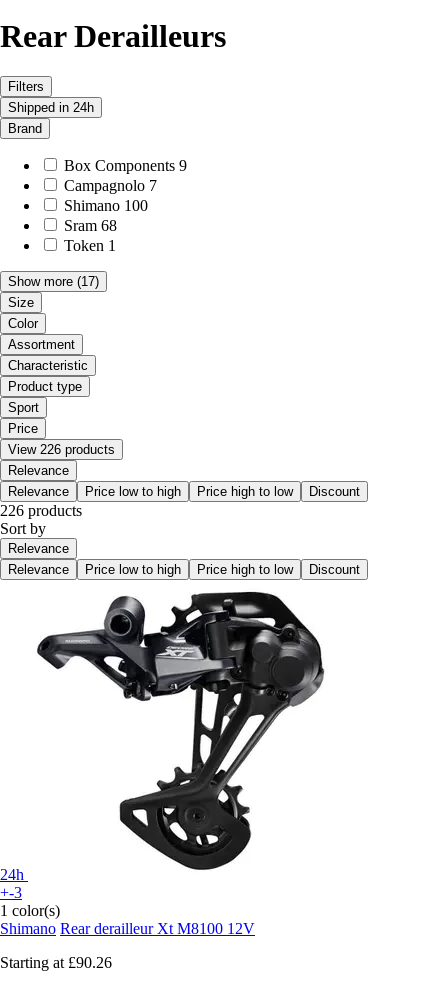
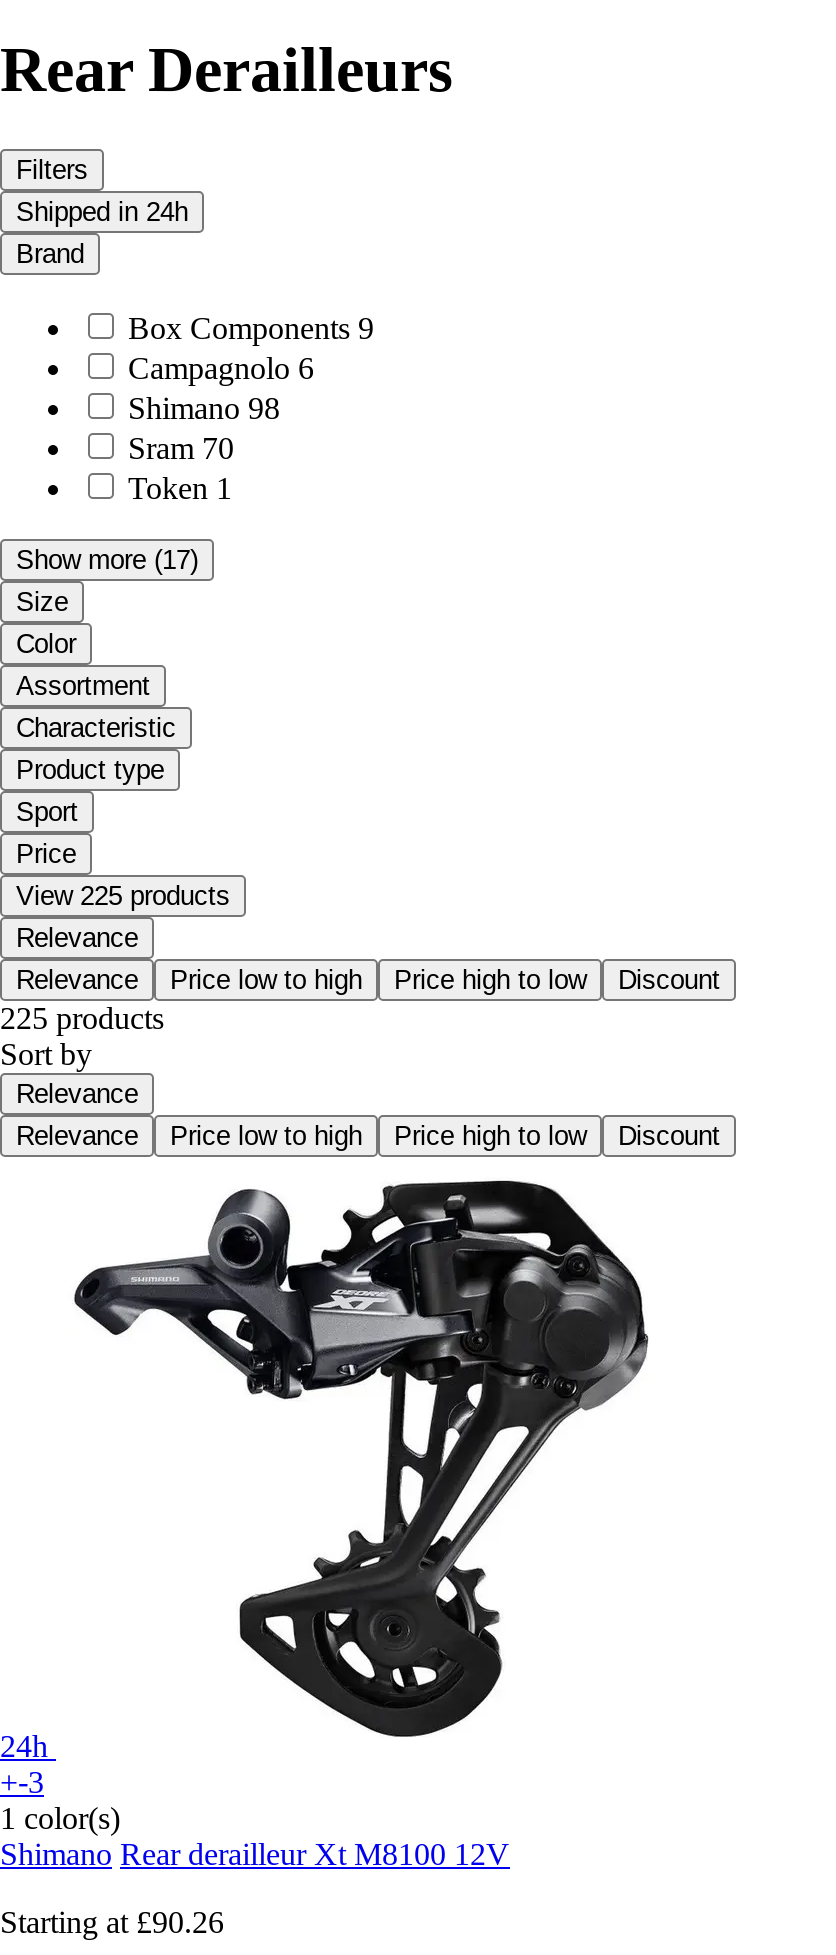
[64,177,157,194] Campagnolo 7 -> [128,351,314,385] Campagnolo 6
[64,197,148,214] Shimano 100 -> [128,391,280,425] Shimano 98
[64,217,117,234] Sram 68 -> [128,431,234,465] Sram 70
[8,442,115,457] View 226 products -> [16,881,230,911] View 225 products
[0,502,82,519] 226 products -> [0,1001,164,1035] 225 products

